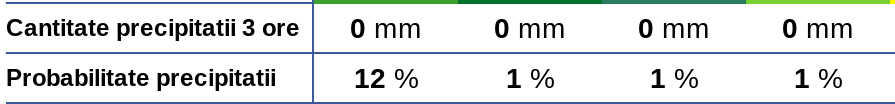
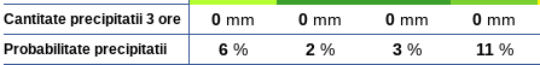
[354,62,418,94] 12% -> [219,40,248,59] 6%
[506,62,554,94] 1% -> [306,40,335,59] 2%
[650,62,698,94] 1% -> [393,40,422,59] 3%
[794,62,842,94] 1% -> [475,40,513,59] 11%

